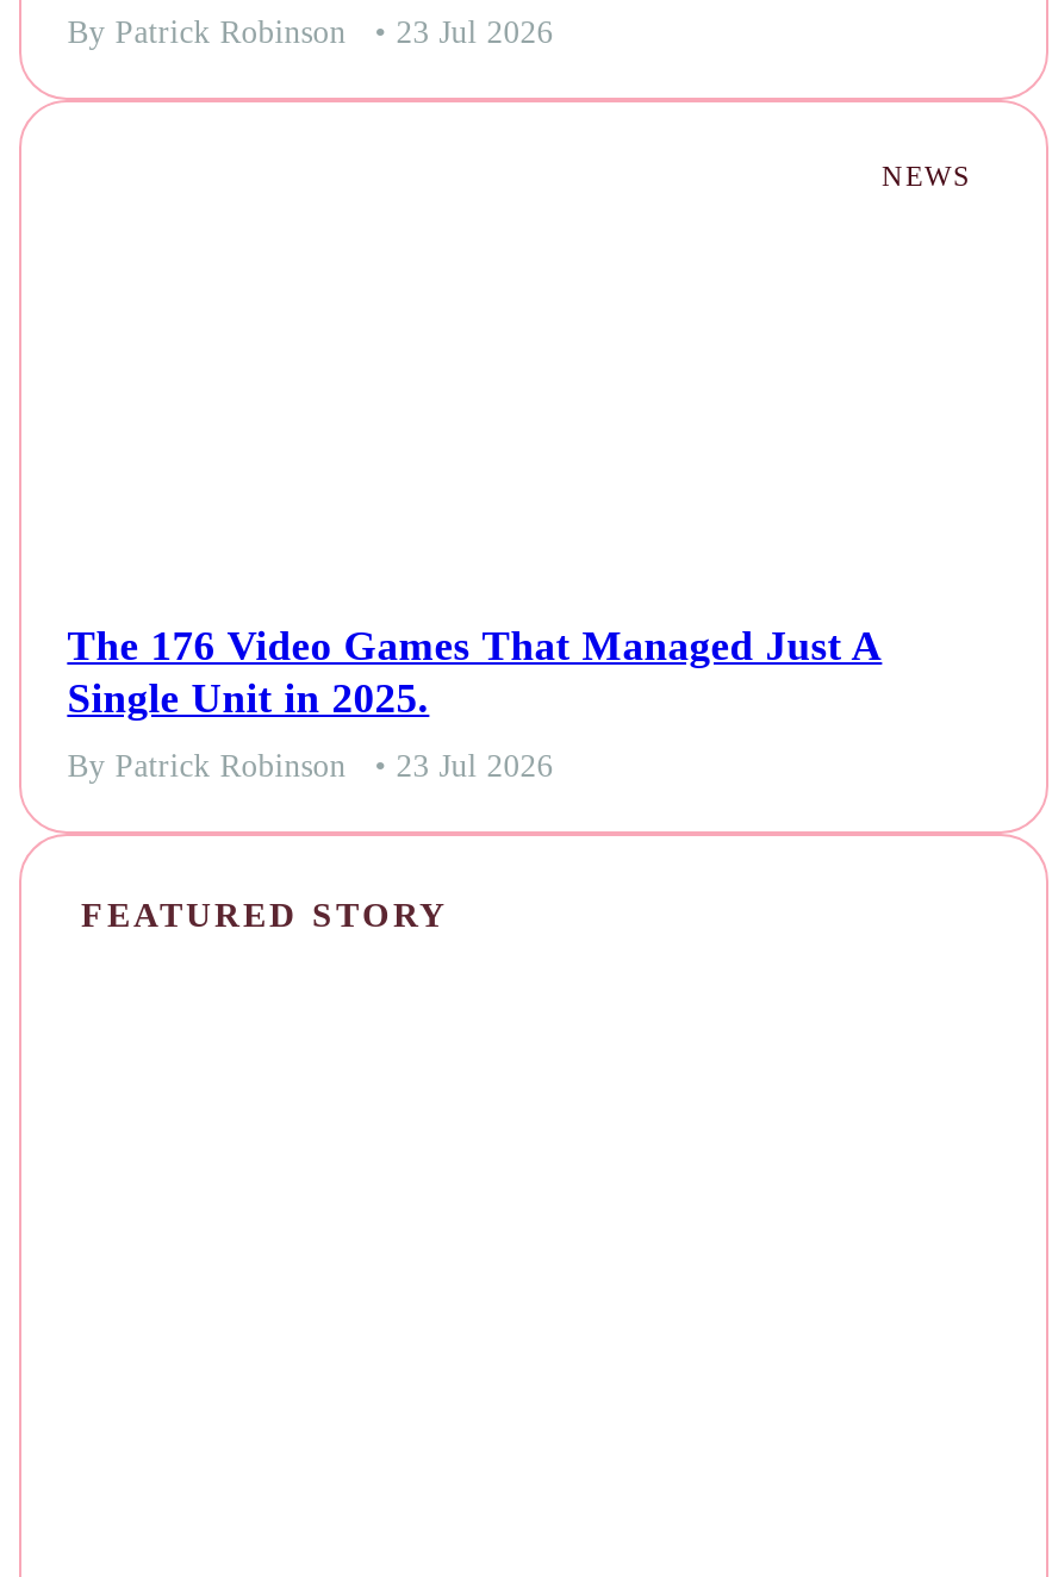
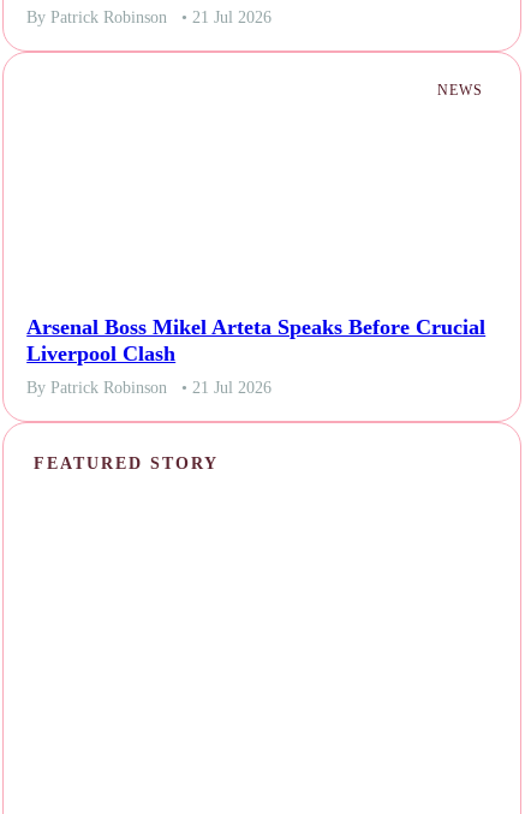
[67,14,553,50] By Patrick Robinson • 23 Jul 2026 -> [27,8,272,26] By Patrick Robinson • 21 Jul 2026
[67,621,882,721] The 176 Video Games That Managed Just A | Single Unit in 2025. -> [27,315,486,365] Arsenal Boss Mikel Arteta Speaks Before Crucial | Liverpool Clash
[67,748,553,783] By Patrick Robinson • 23 Jul 2026 -> [27,379,272,397] By Patrick Robinson • 21 Jul 2026

